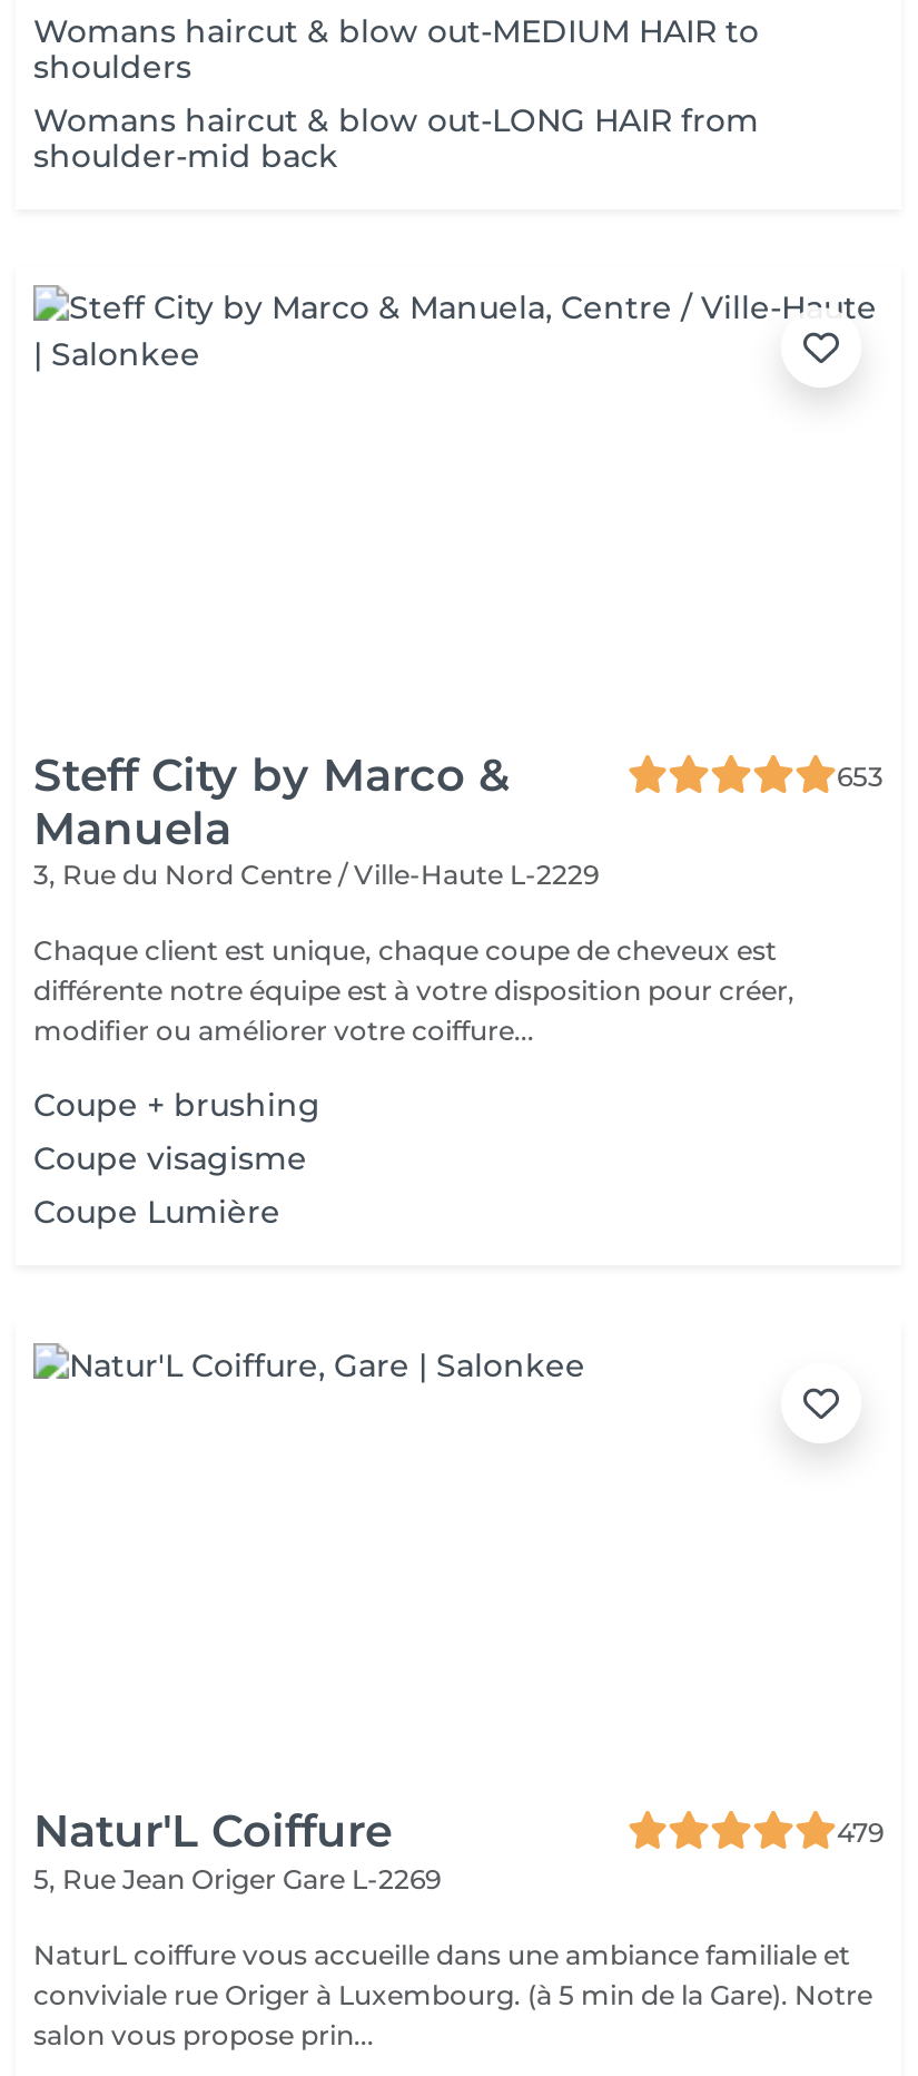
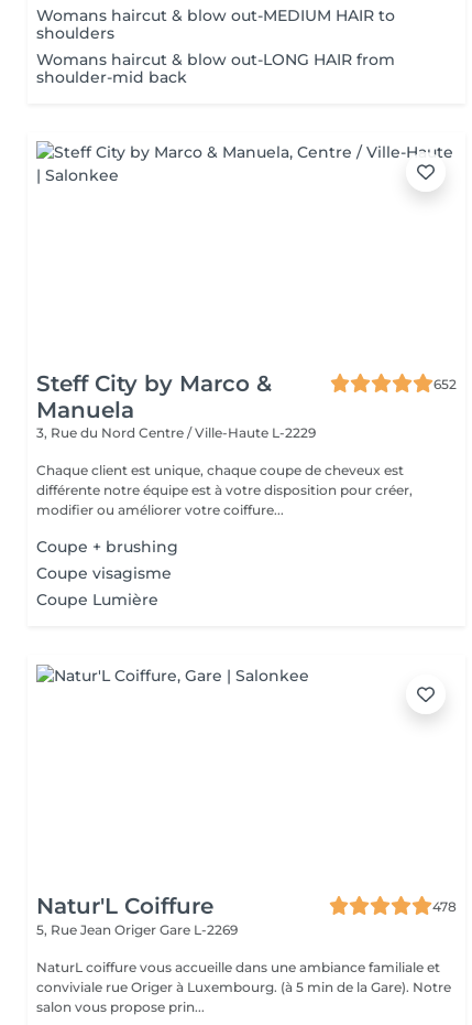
[837,760,884,793] 653 -> [433,376,457,392] 652
[837,1815,884,1849] 479 -> [432,898,457,915] 478

